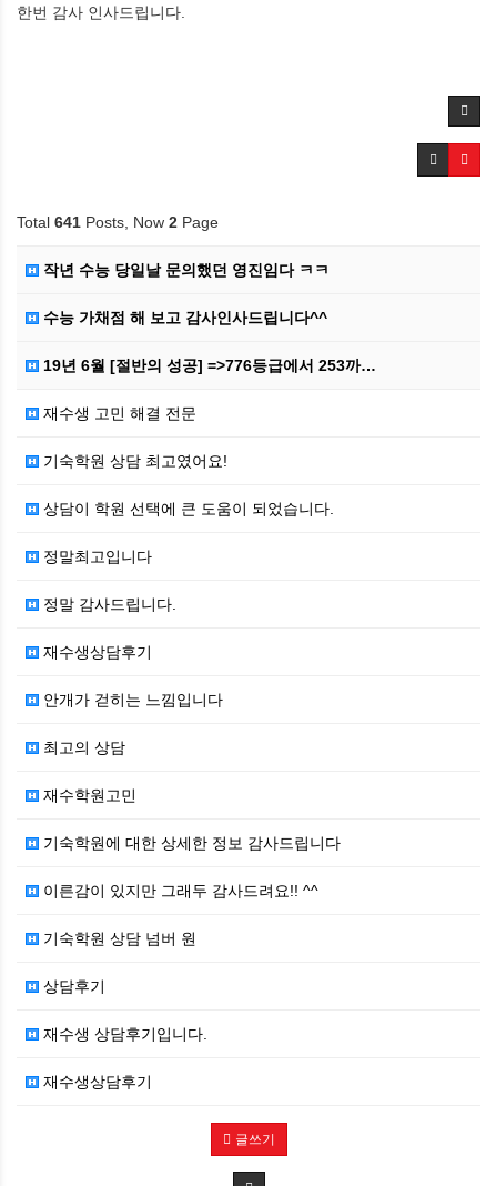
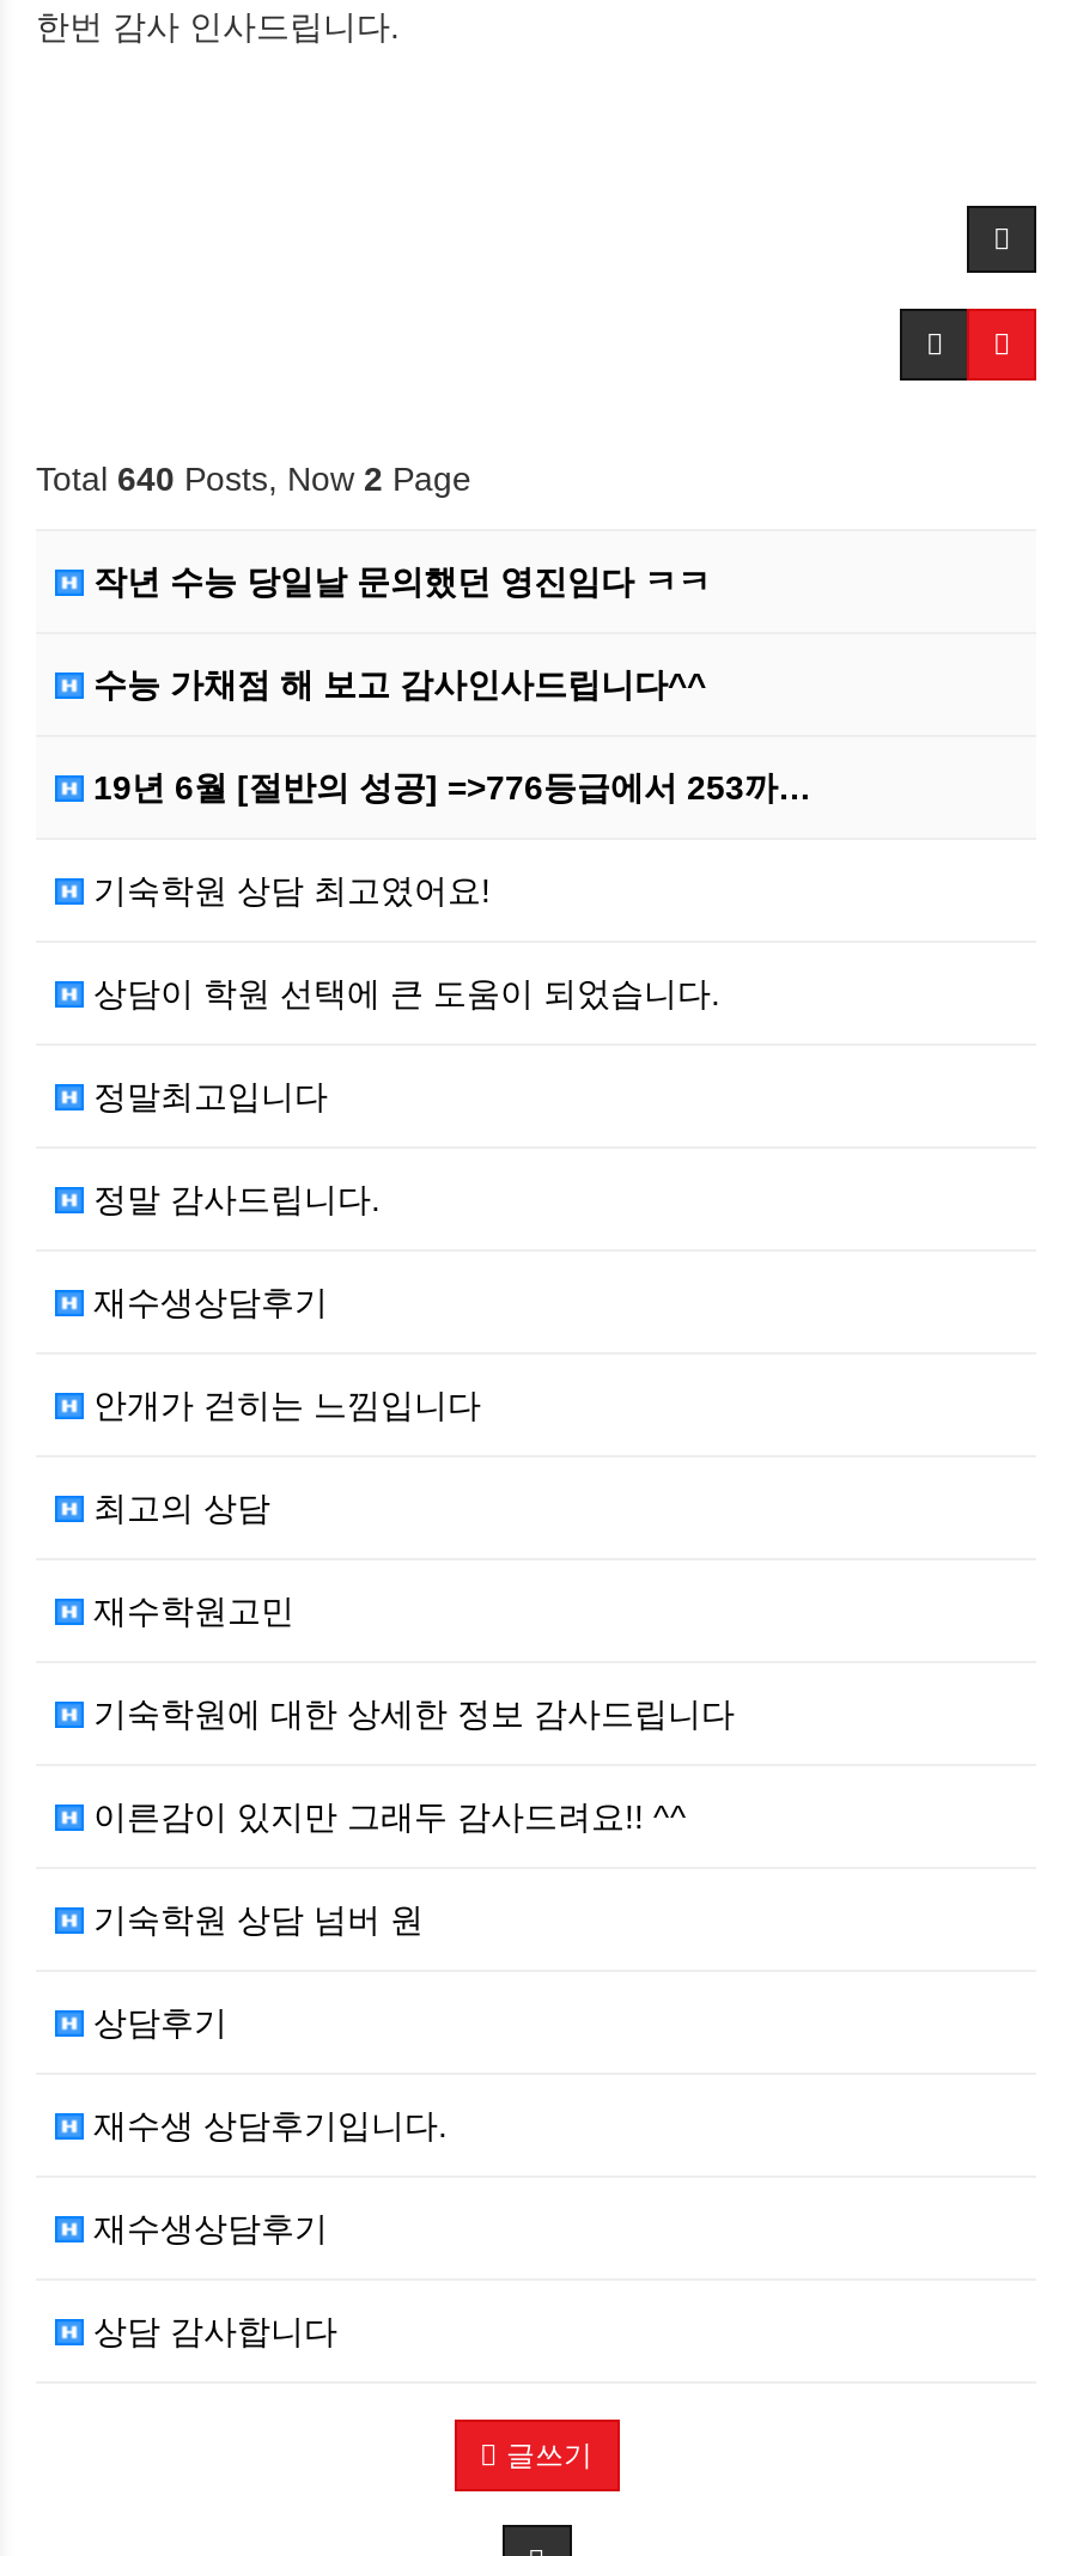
[17,213,219,231] Total 641 Posts, Now 2 Page -> [36,459,471,497] Total 640 Posts, Now 2 Page
[39,404,196,422] 재수생 고민 해결 전문 -> none
moved [39,452,341,1090] -> [84,871,735,2247]: 기숙학원 상담 최고였어요! | 상담이 학원 선택에 큰 도움이 되었습니다. | 재수생상담후기 | ... | 재수생 상담후기입니다. | 재수생상담후기
none -> [84,2311,337,2350] 상담 감사합니다

